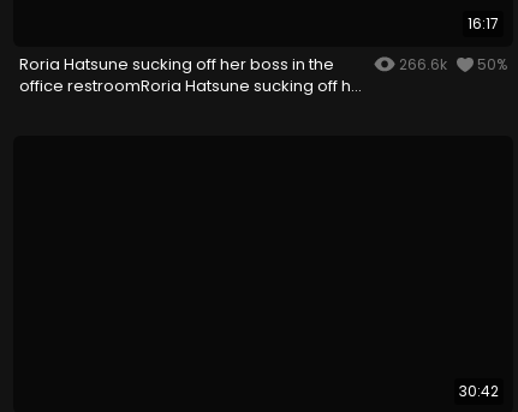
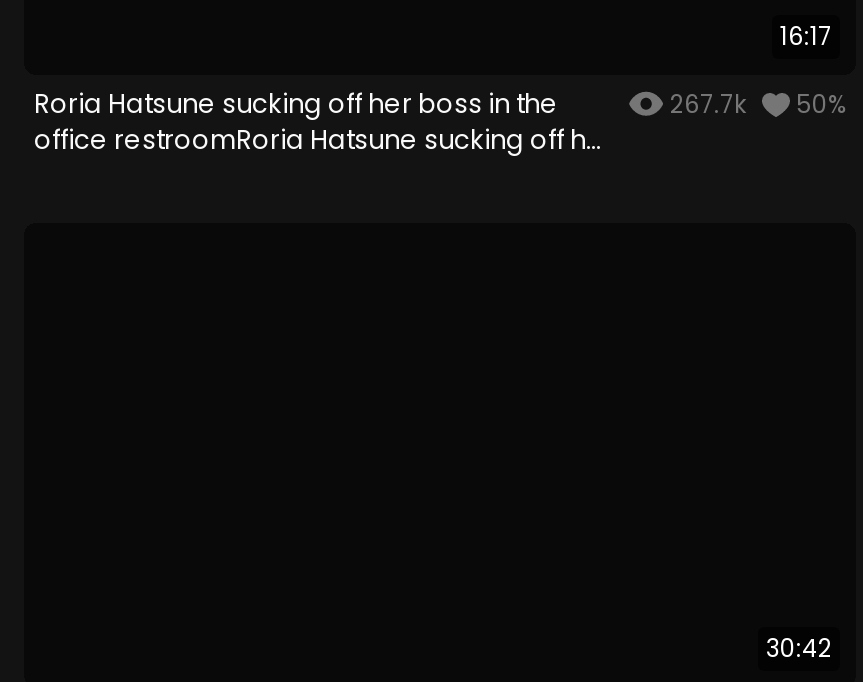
[395,55,507,75] 266.6k 50% -> [664,87,846,121] 267.7k 50%

